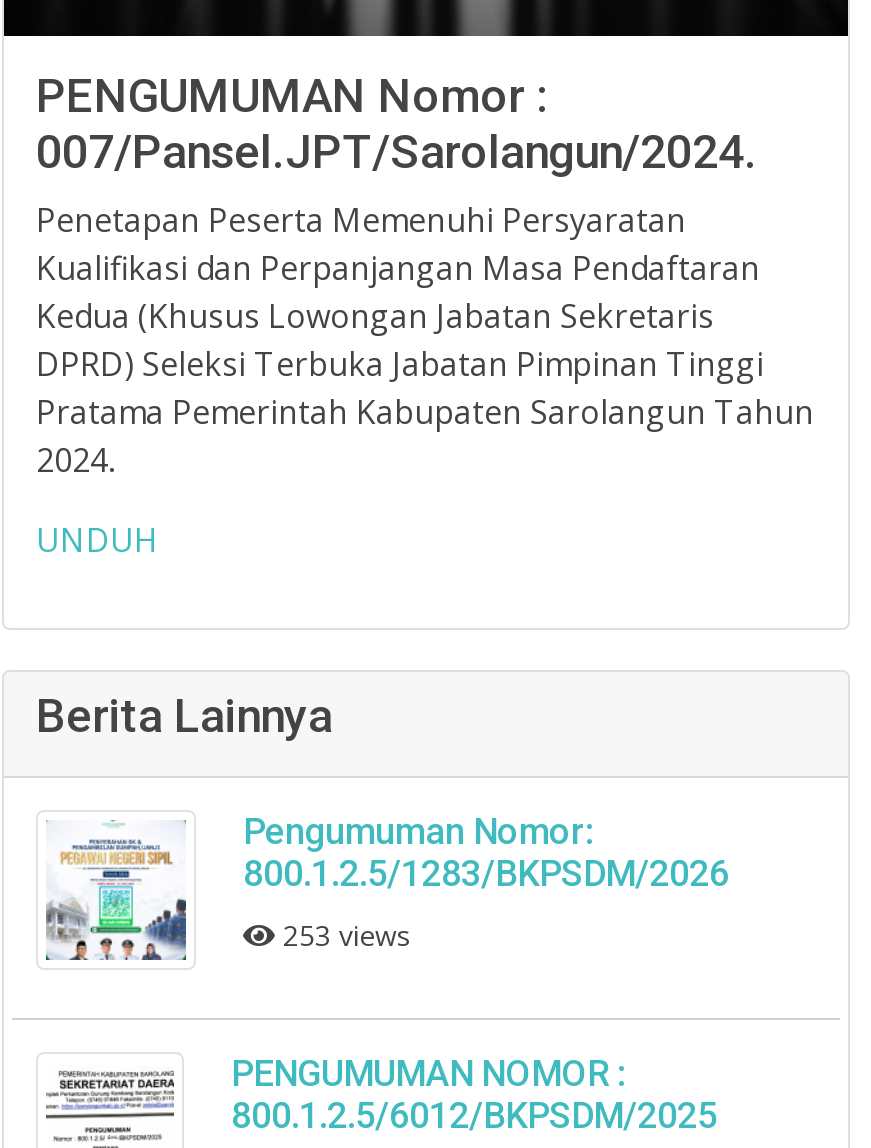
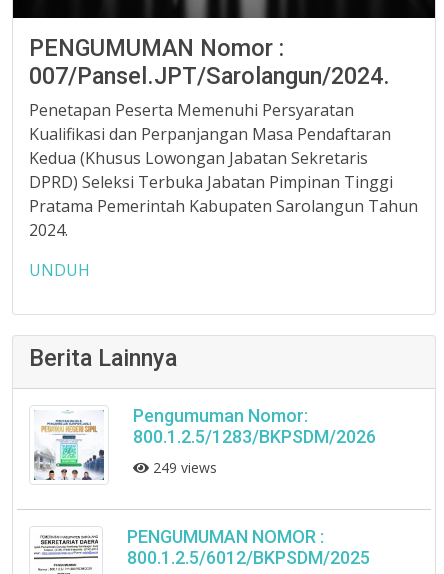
[275,916,411,954] 253 views -> [148,458,216,477] 249 views

